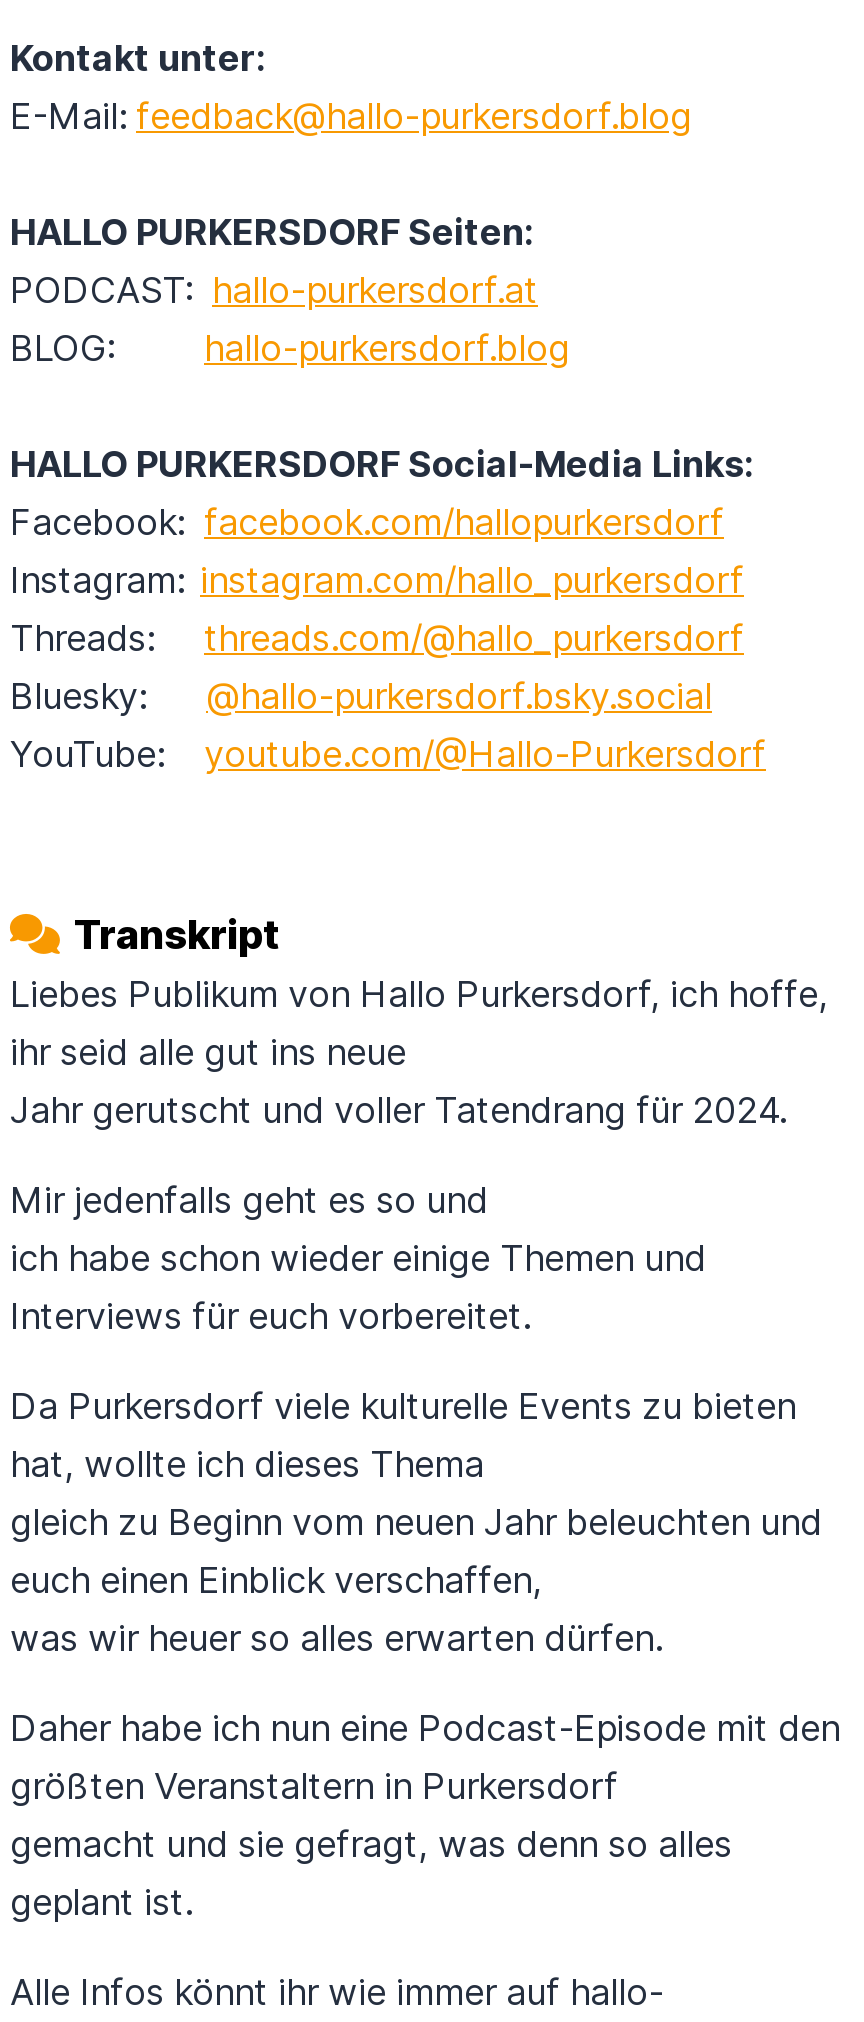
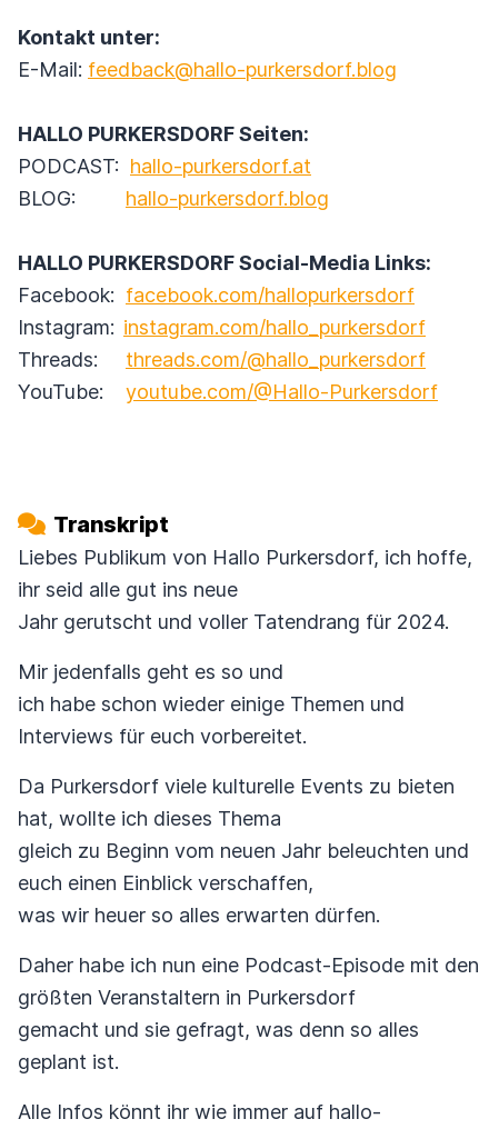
[10,675,712,717] Bluesky: @hallo-purkersdorf.bsky.social -> none
moved [10,733,766,775] -> [18,380,438,403]: YouTube: youtube.com/@Hallo-Purkersdorf

